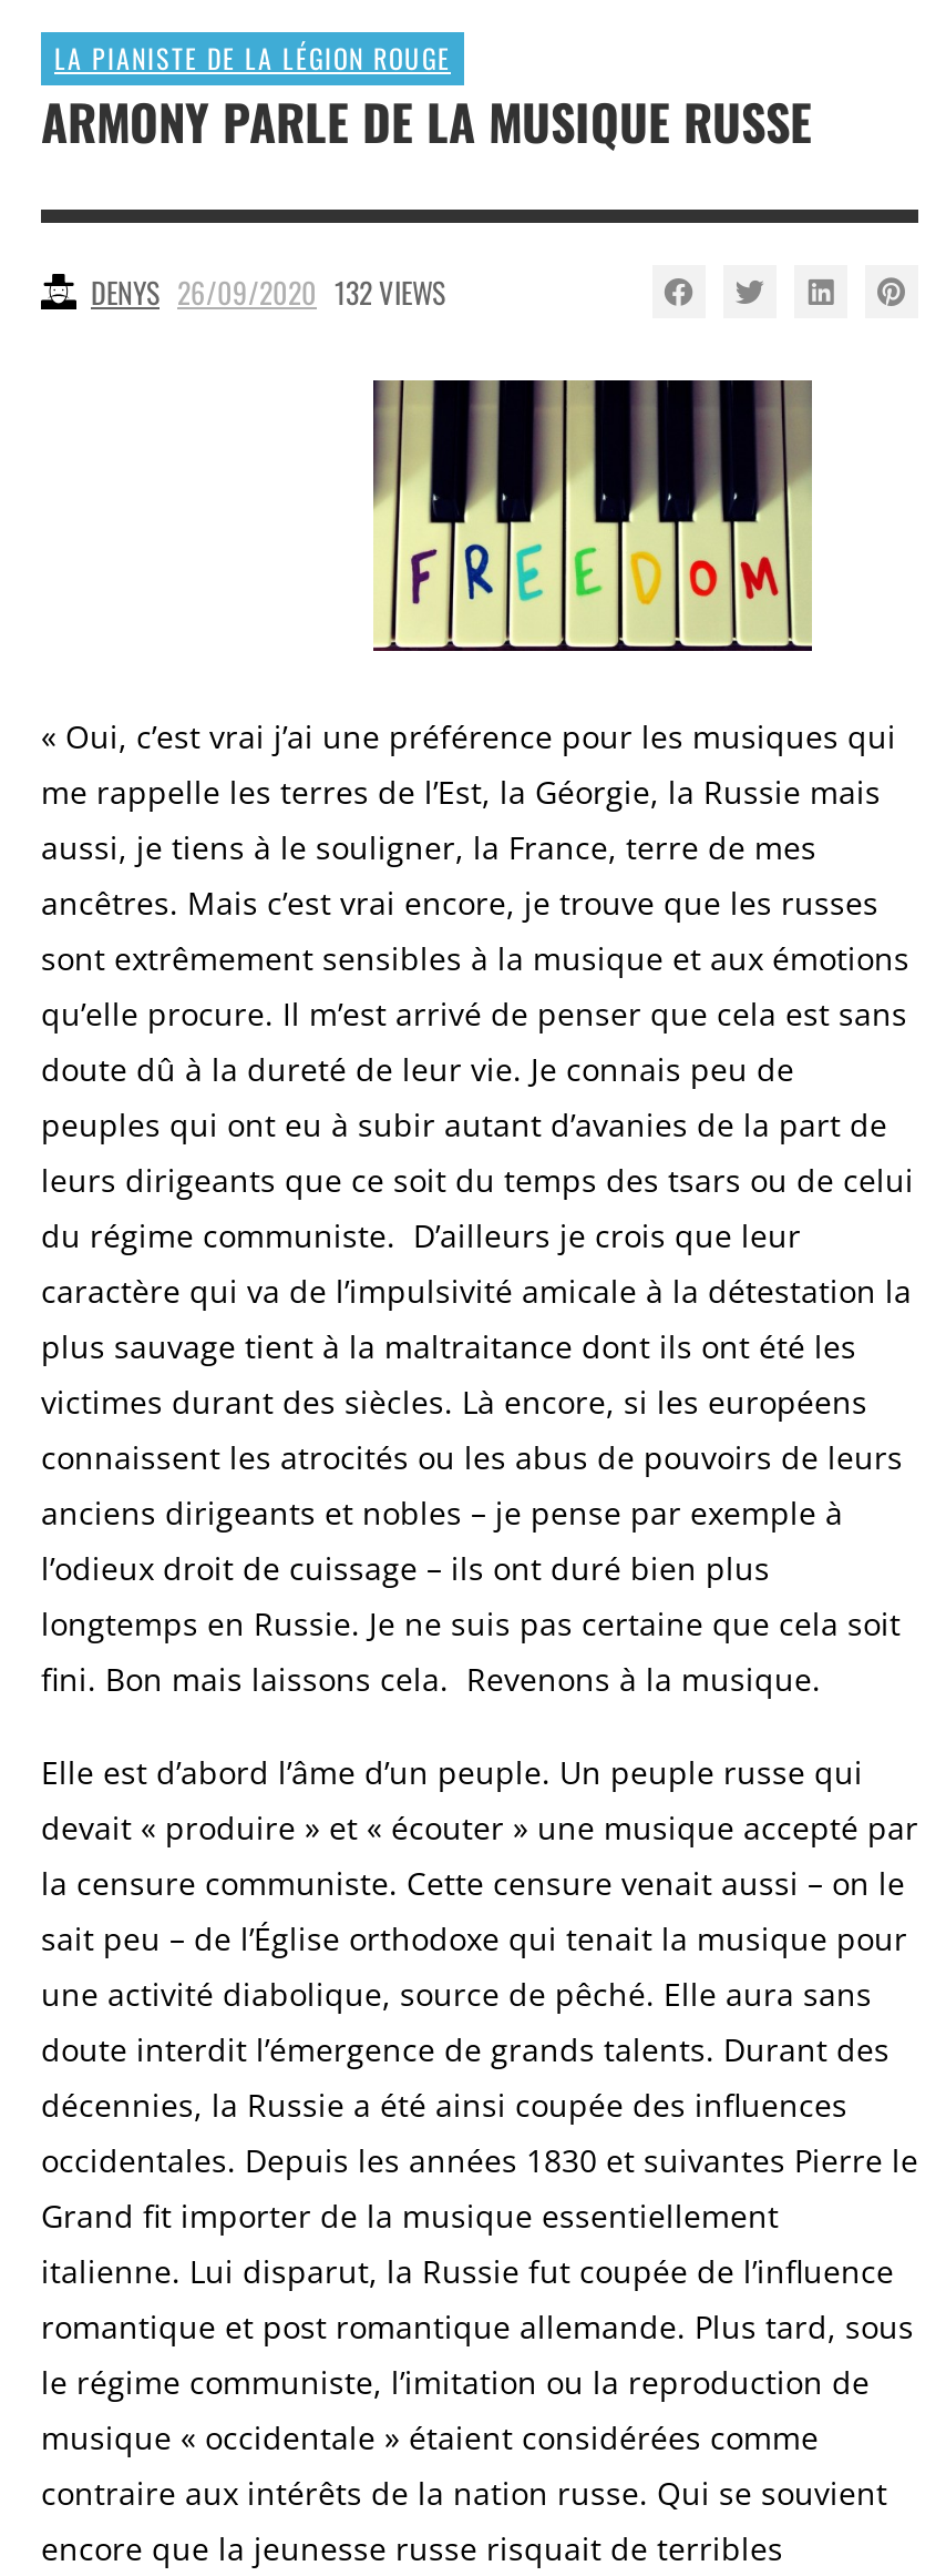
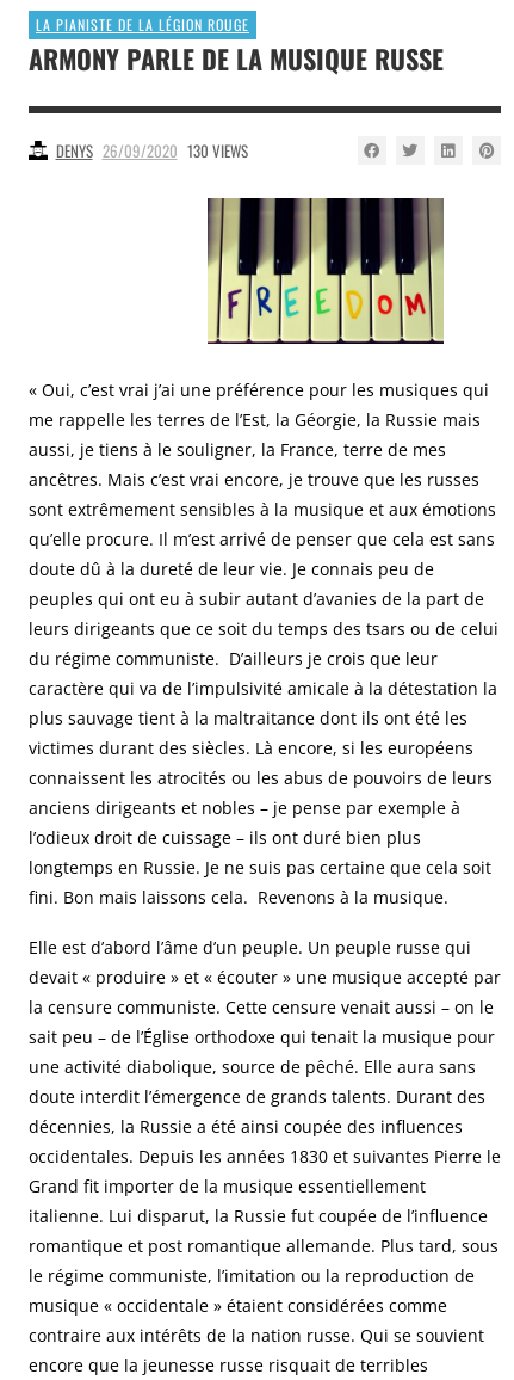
[91,269,445,313] DENYS 26/09/2020 132 VIEWS -> [55,138,247,162] DENYS 26/09/2020 130 VIEWS

